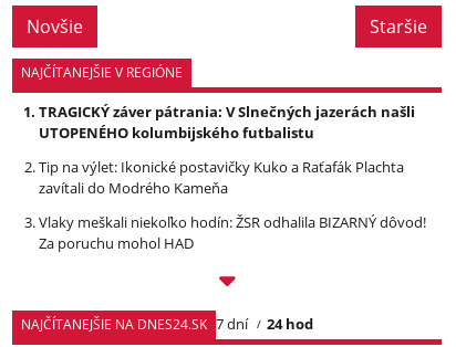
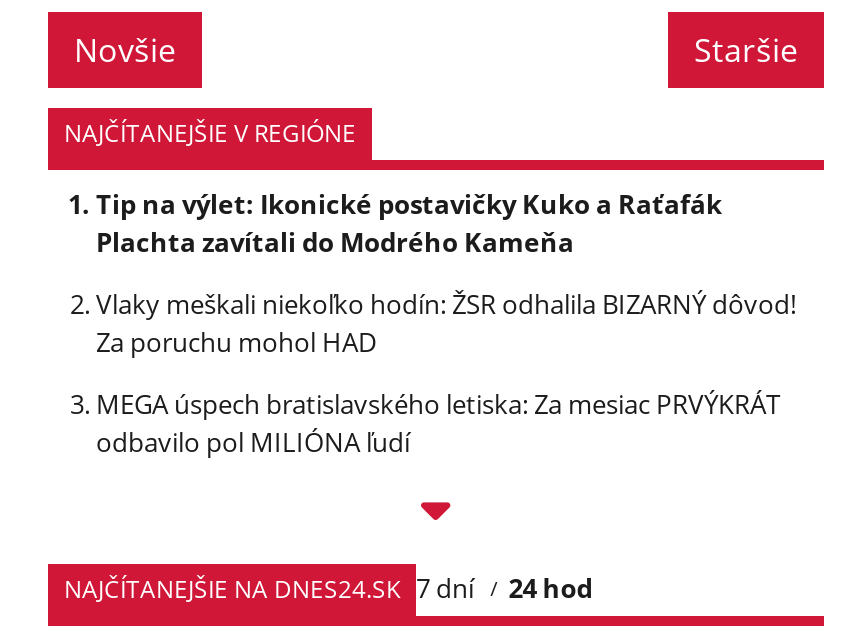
[39,101,415,197] TRAGICKÝ záver pátrania: V Slnečných jazerách našli | UTOPENÉHO kolumbijského futbalistu | Tip na výlet: Ikonické postavičky Kuko a Raťafák Plachta | zavítali do Modrého Kameňa -> [96,185,722,259] Tip na výlet: Ikonické postavičky Kuko a Raťafák | Plachta zavítali do Modrého Kameňa
moved [39,212,426,253] -> [96,285,796,359]: Vlaky meškali niekoľko hodín: ŽSR odhalila BIZARNÝ dôvod! | Za poruchu mohol HAD
none -> [96,385,780,459] MEGA úspech bratislavského letiska: Za mesiac PRVÝKRÁT | odbavilo pol MILIÓNA ľudí

